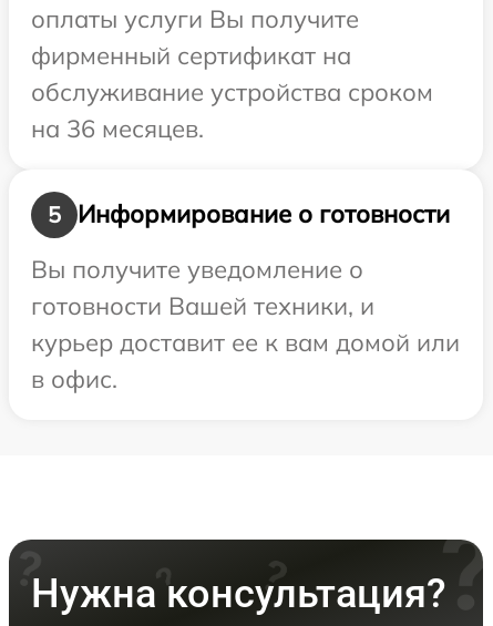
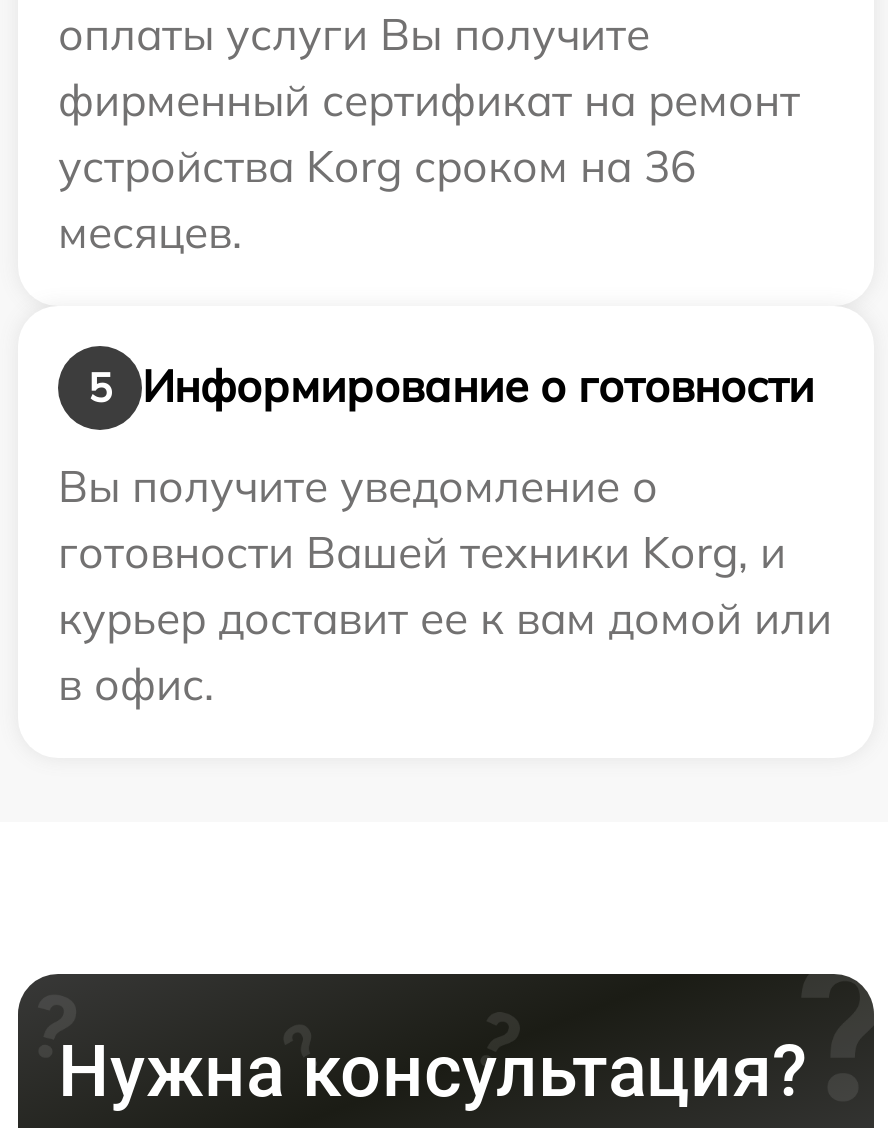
[31,40,433,144] фирменный сертификат на | обслуживание устройства сроком | на 36 месяцев. -> [58,71,800,259] фирменный сертификат на ремонт | устройства Korg сроком на 36 | месяцев.
[31,290,374,321] готовности Вашей техники, и -> [58,523,786,579] готовности Вашей техники Korg, и

